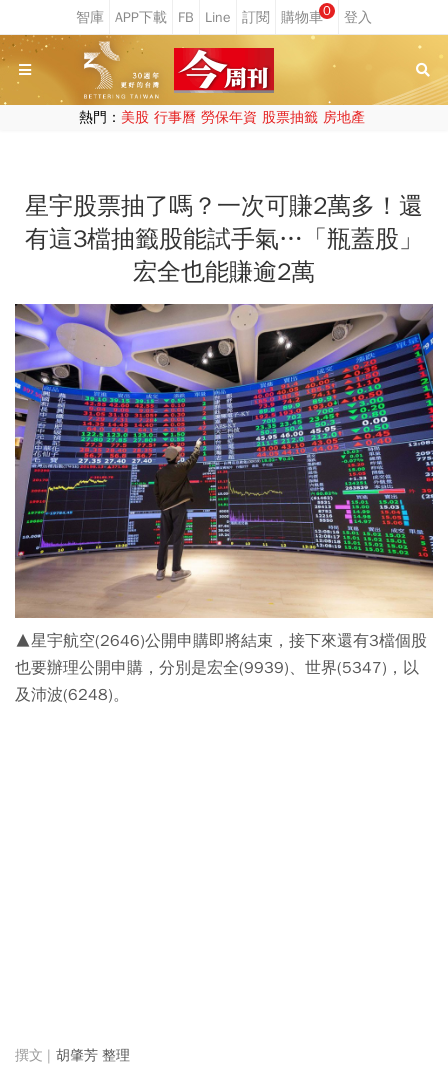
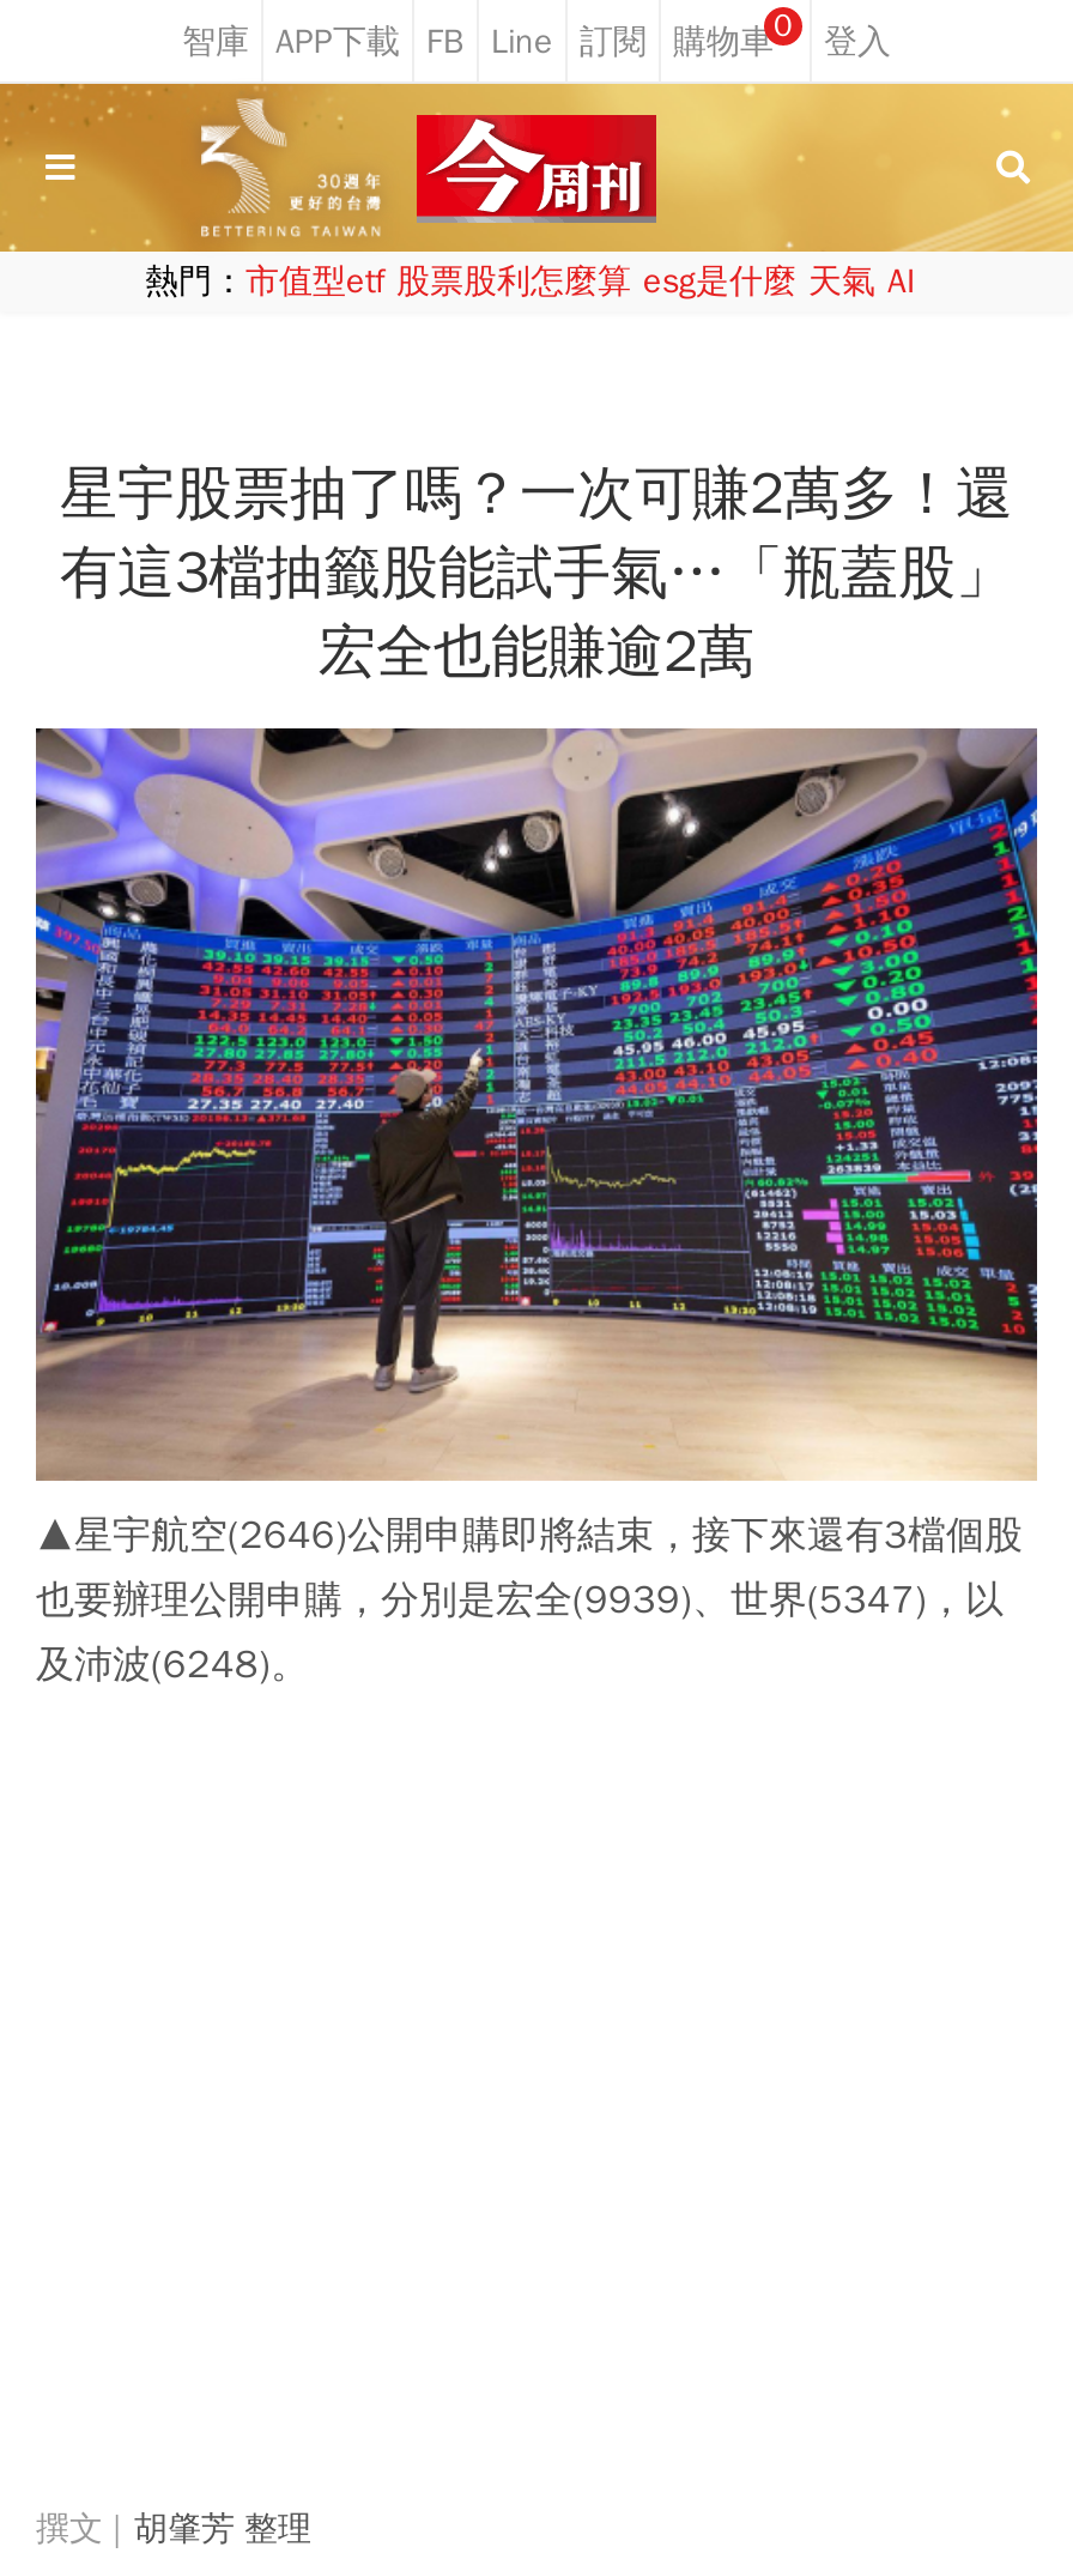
[78,109,364,126] 熱門：美股 行事曆 勞保年資 股票抽籤 房地產 -> [145,261,916,302] 熱門：市值型etf 股票股利怎麼算 esg是什麼 天氣 AI

